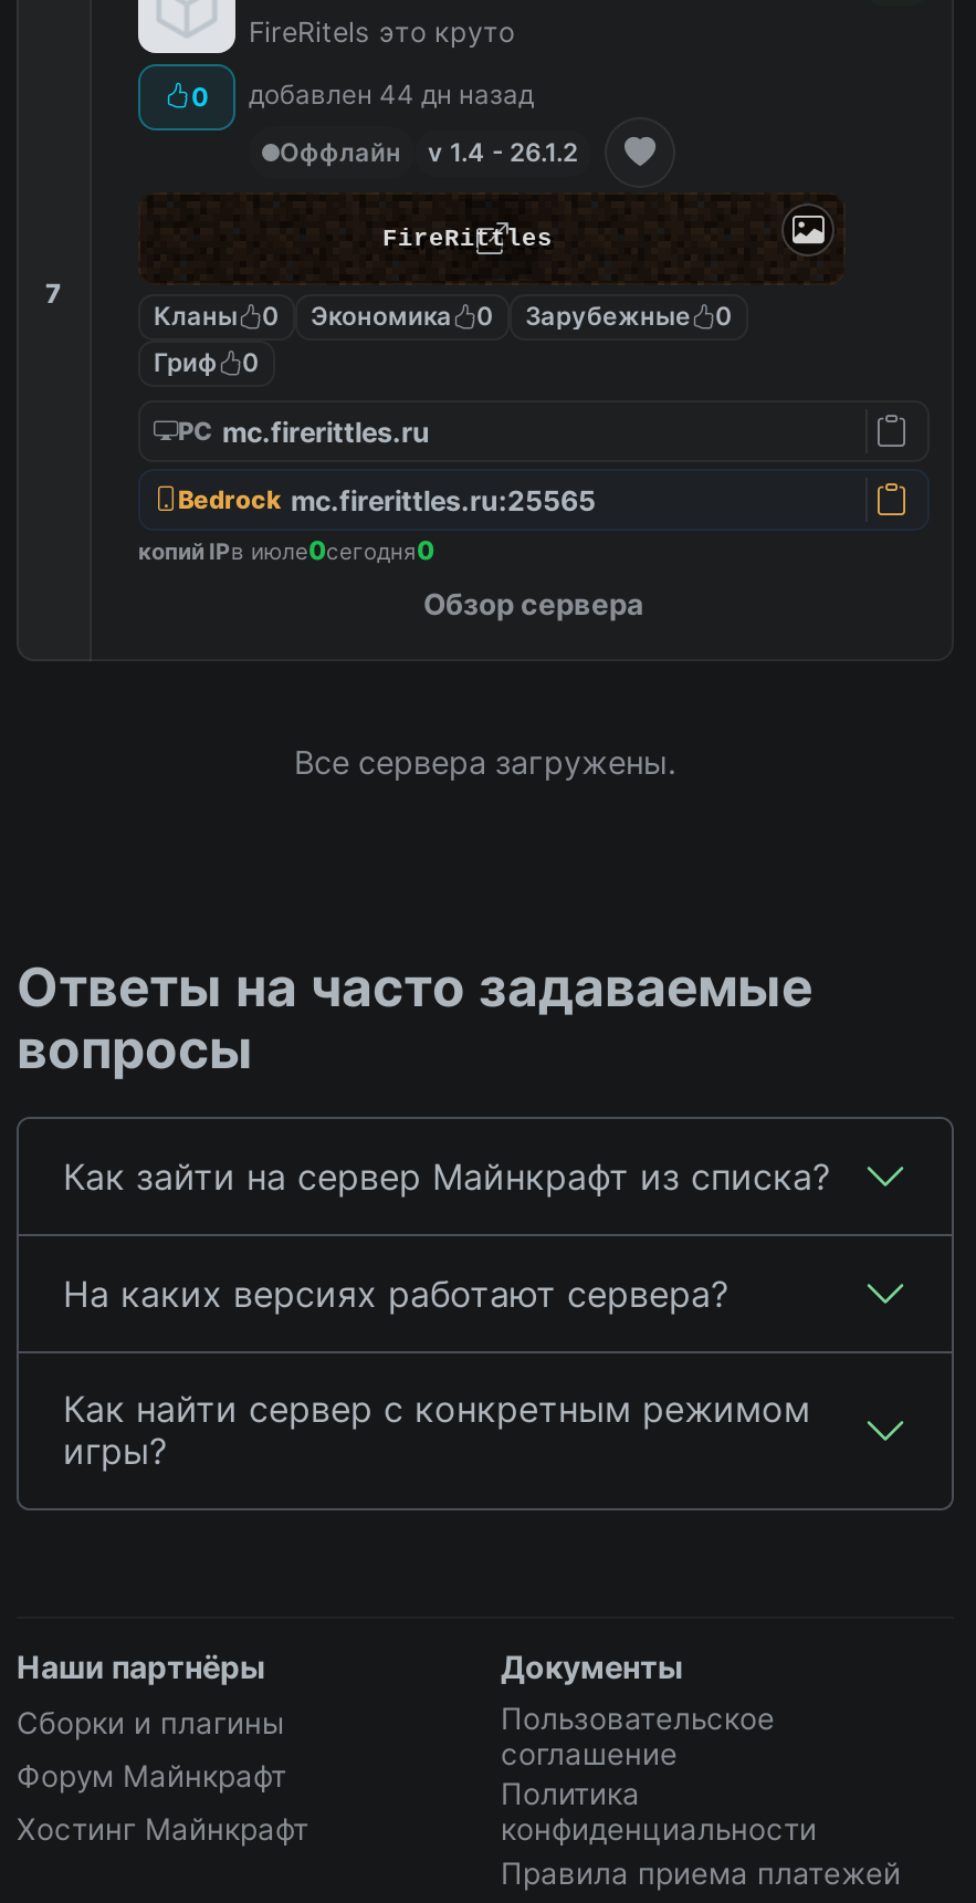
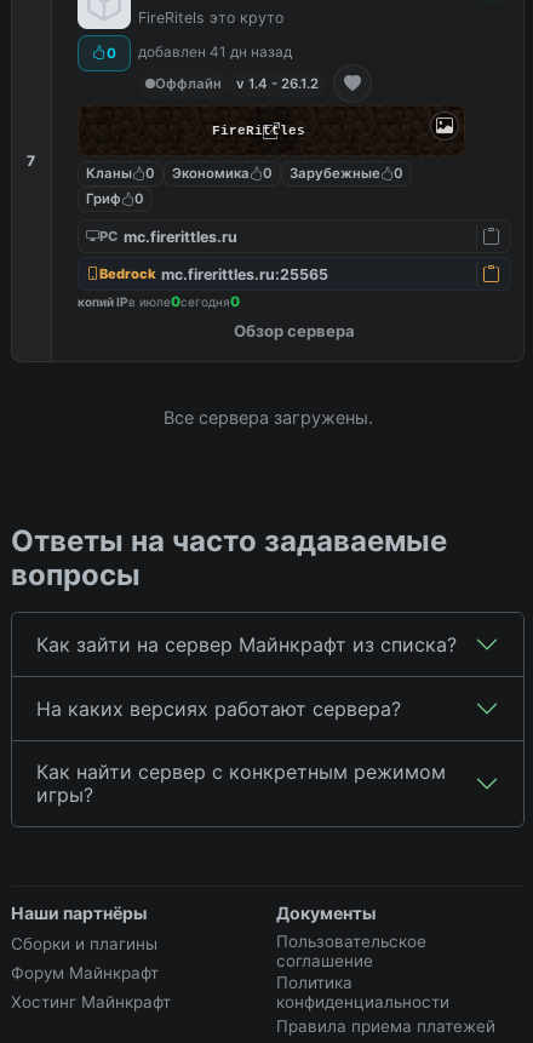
[249,80,534,111] добавлен 44 дн назад -> [138,44,292,61] добавлен 41 дн назад

